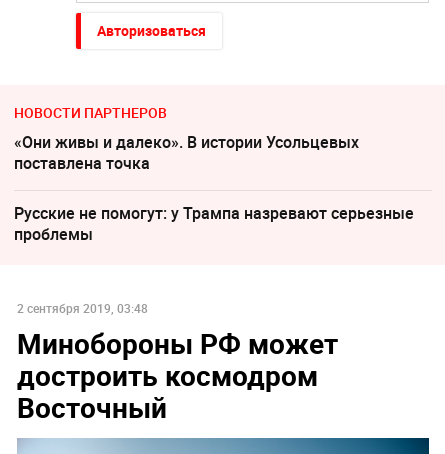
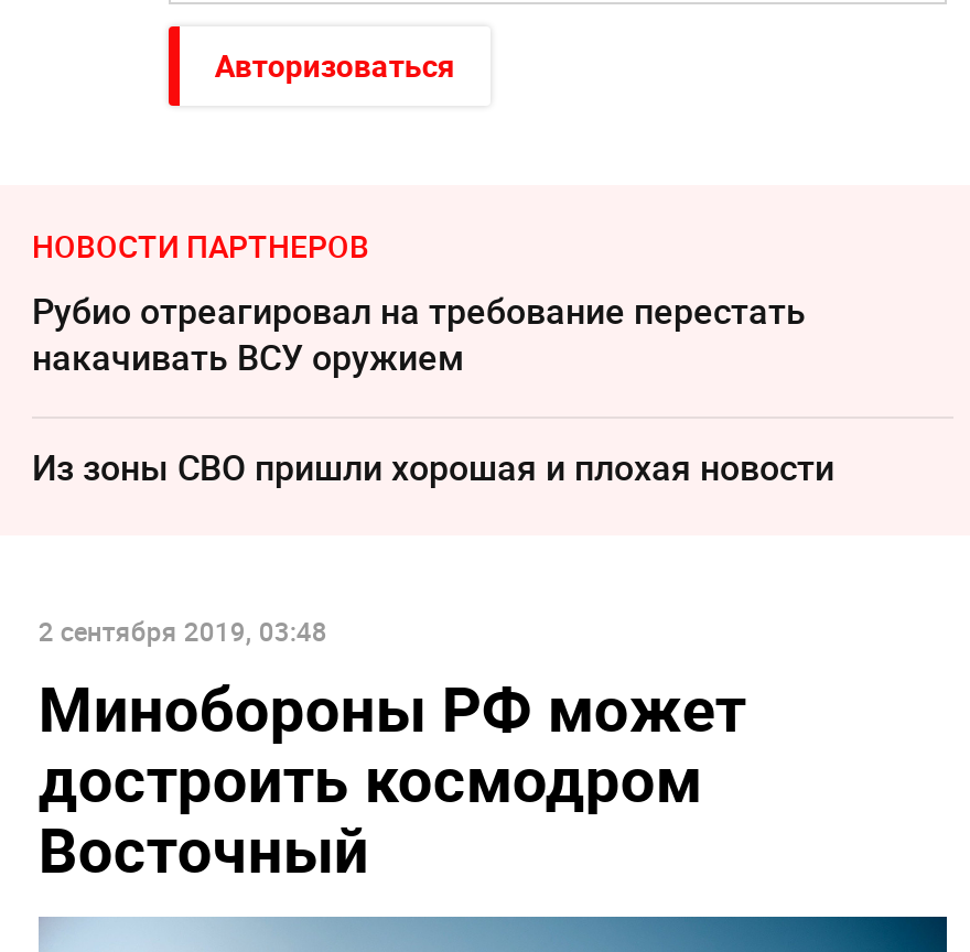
[14,131,359,174] «Они живы и далеко». В истории Усольцевых | поставлена точка -> [32,287,806,382] Рубио отреагировал на требование перестать | накачивать ВСУ оружием
[14,202,414,245] Русские не помогут: у Трампа назревают серьезные | проблемы -> [32,444,834,492] Из зоны СВО пришли хорошая и плохая новости

